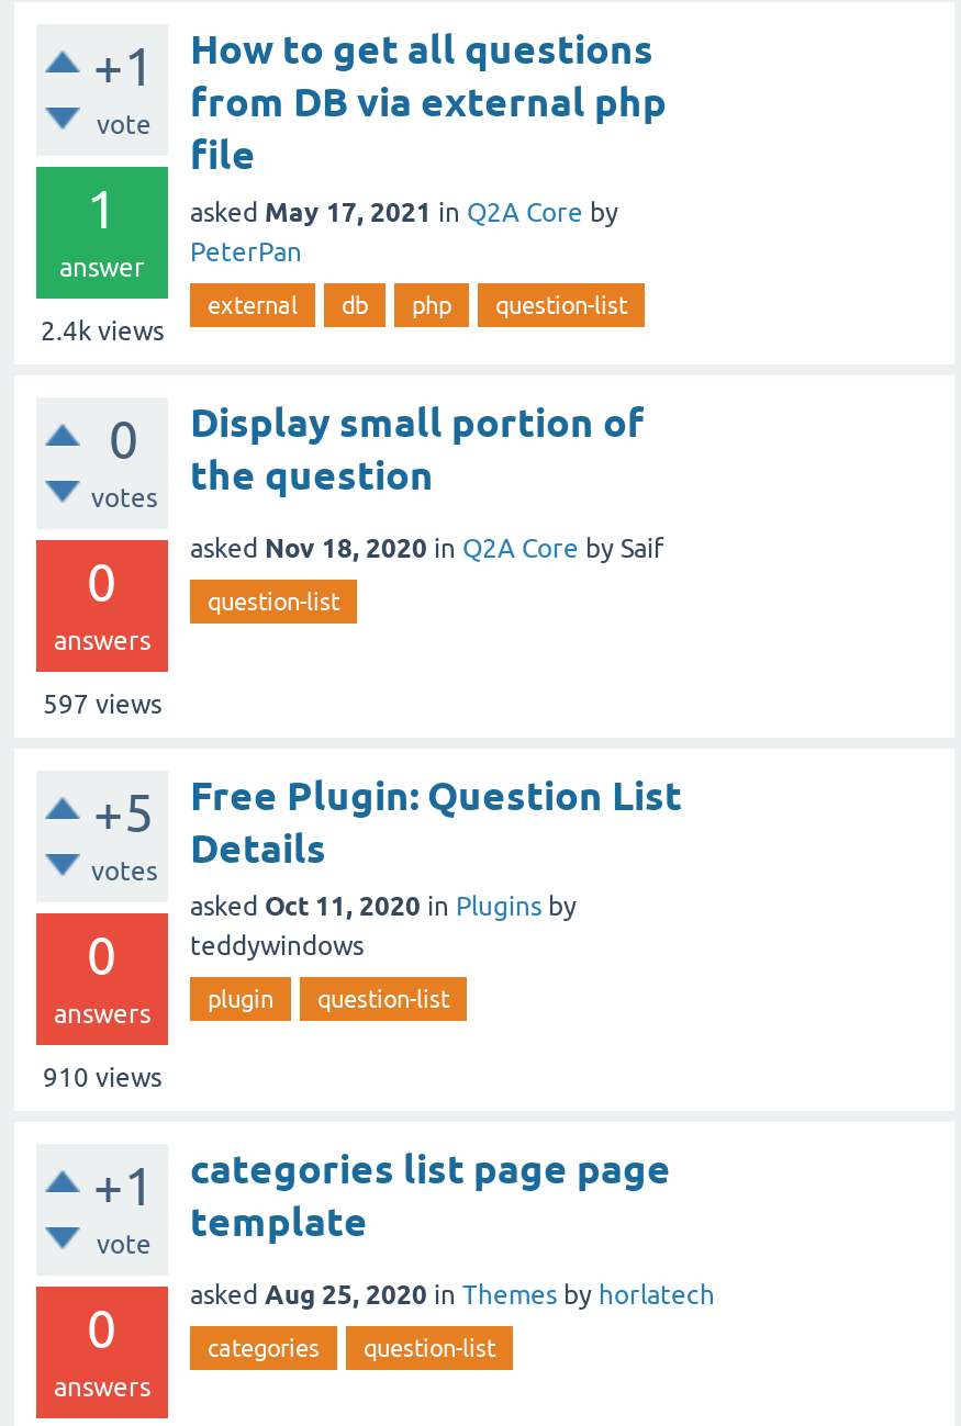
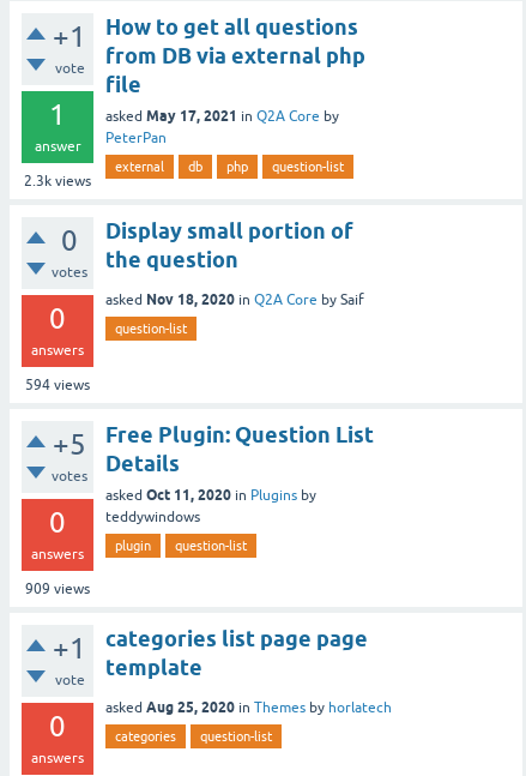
[41,316,164,347] 2.4k views -> [24,173,91,190] 2.3k views
[43,689,161,720] 597 views -> [25,377,90,393] 594 views
[43,1063,161,1093] 910 views -> [25,581,90,597] 909 views

